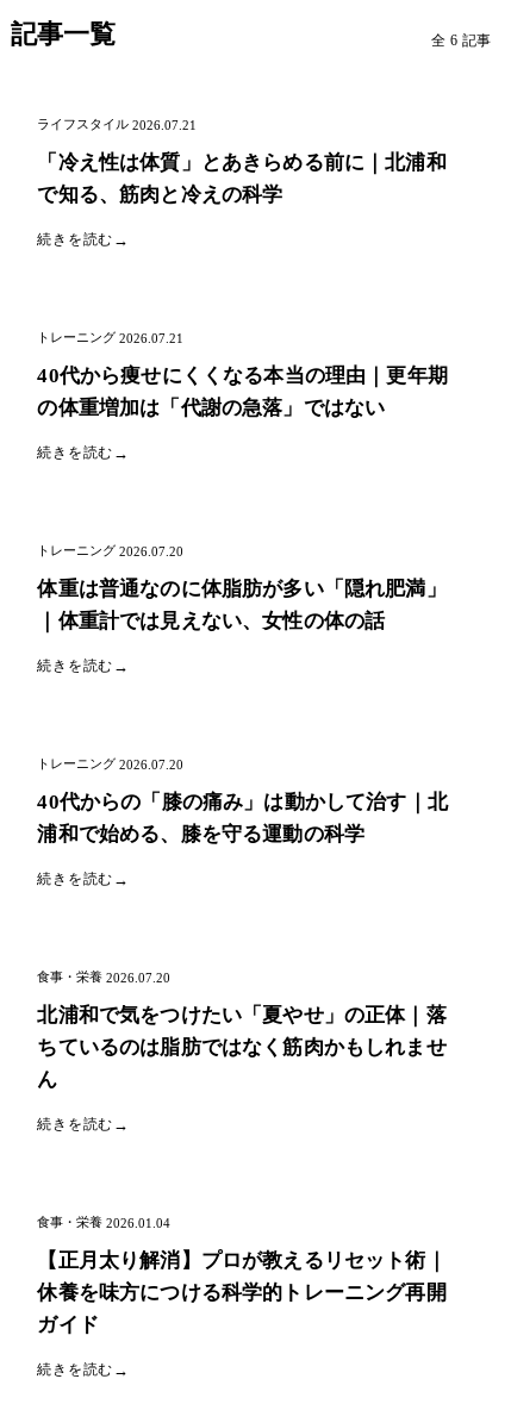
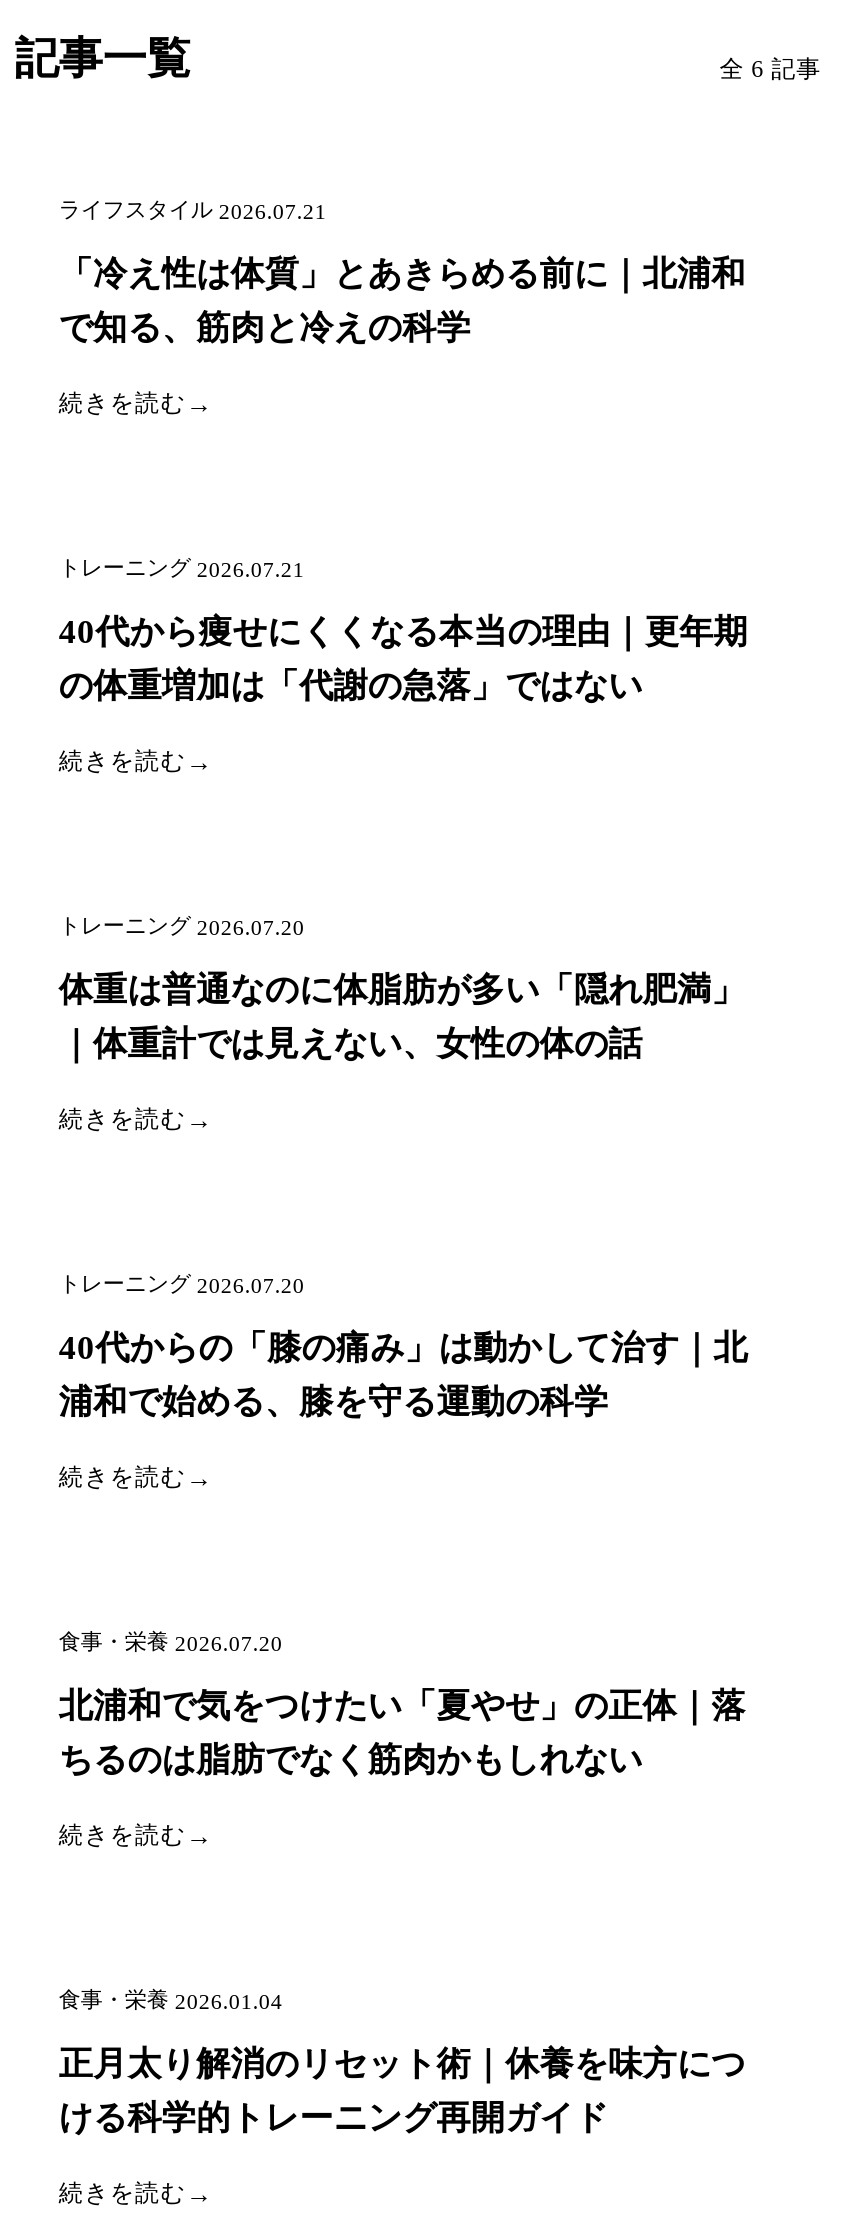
[37,1036,446,1091] ちているのは脂肪ではなく筋肉かもしれませ | ん -> [59,1741,643,1779] ちるのは脂肪でなく筋肉かもしれない
[37,1249,446,1336] 【正月太り解消】プロが教えるリセット術｜ | 休養を味方につける科学的トレーニング再開 | ガイド -> [59,2045,746,2137] 正月太り解消のリセット術｜休養を味方につ | ける科学的トレーニング再開ガイド

